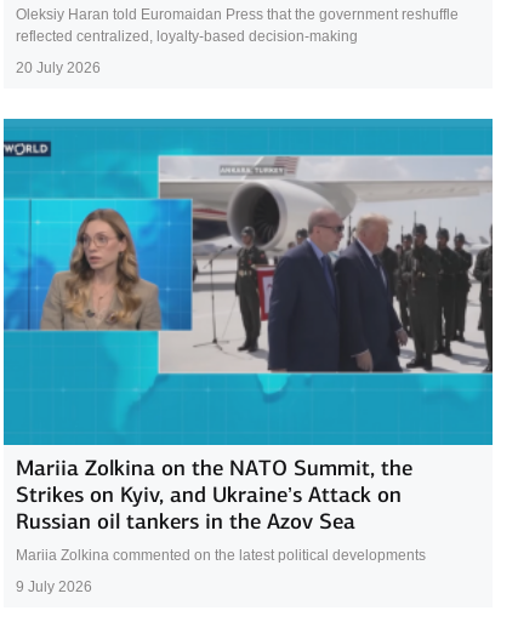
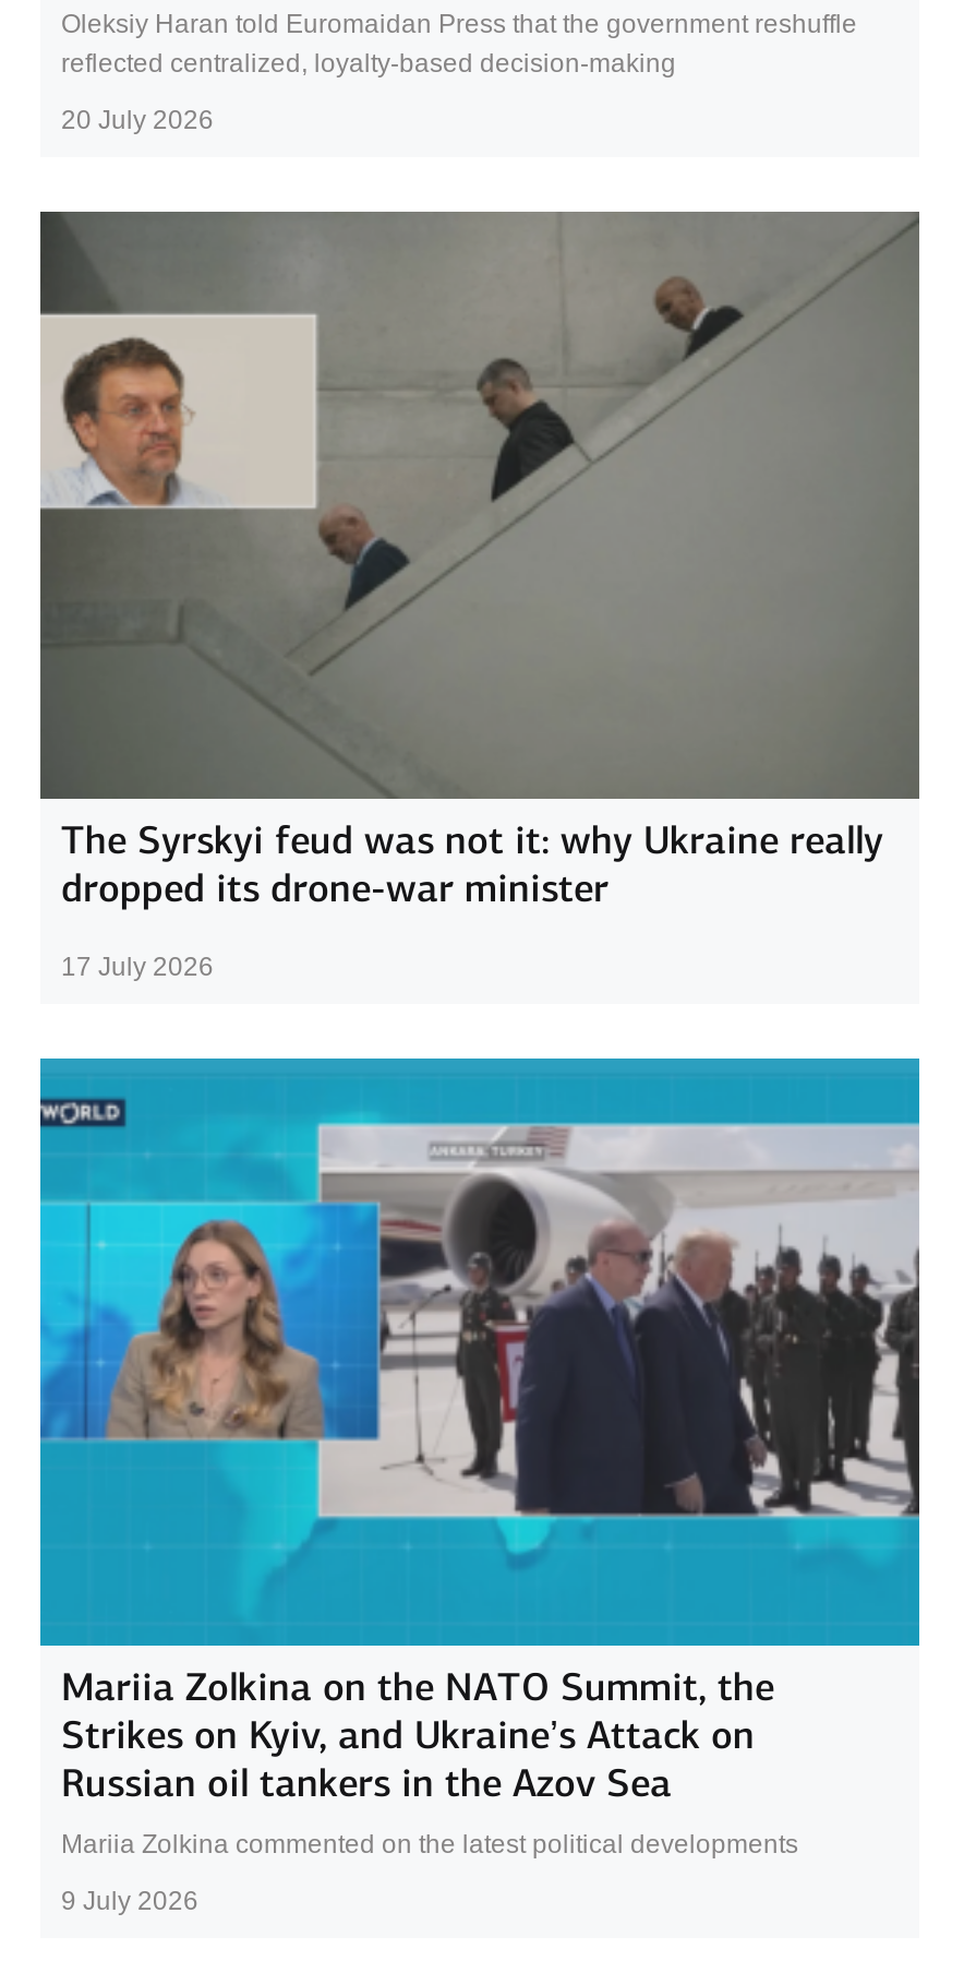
none -> [38,210,921,982] [image] | The Syrskyi feud was not it: why Ukraine really | dropped its drone-war minister | 17 July 2026

